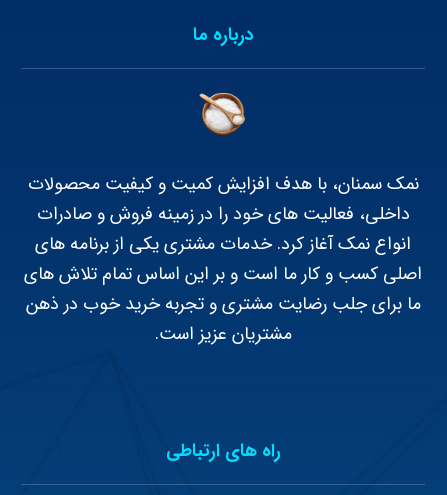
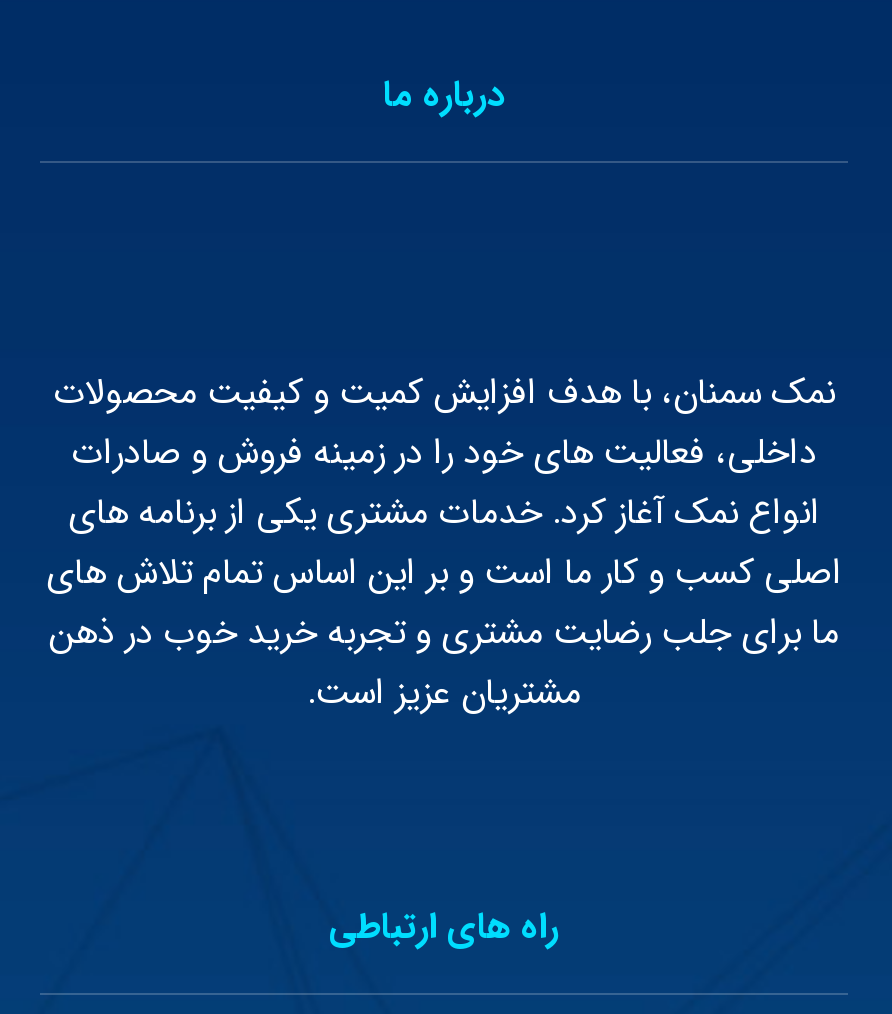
[199,92,246,136] [image] -> none

